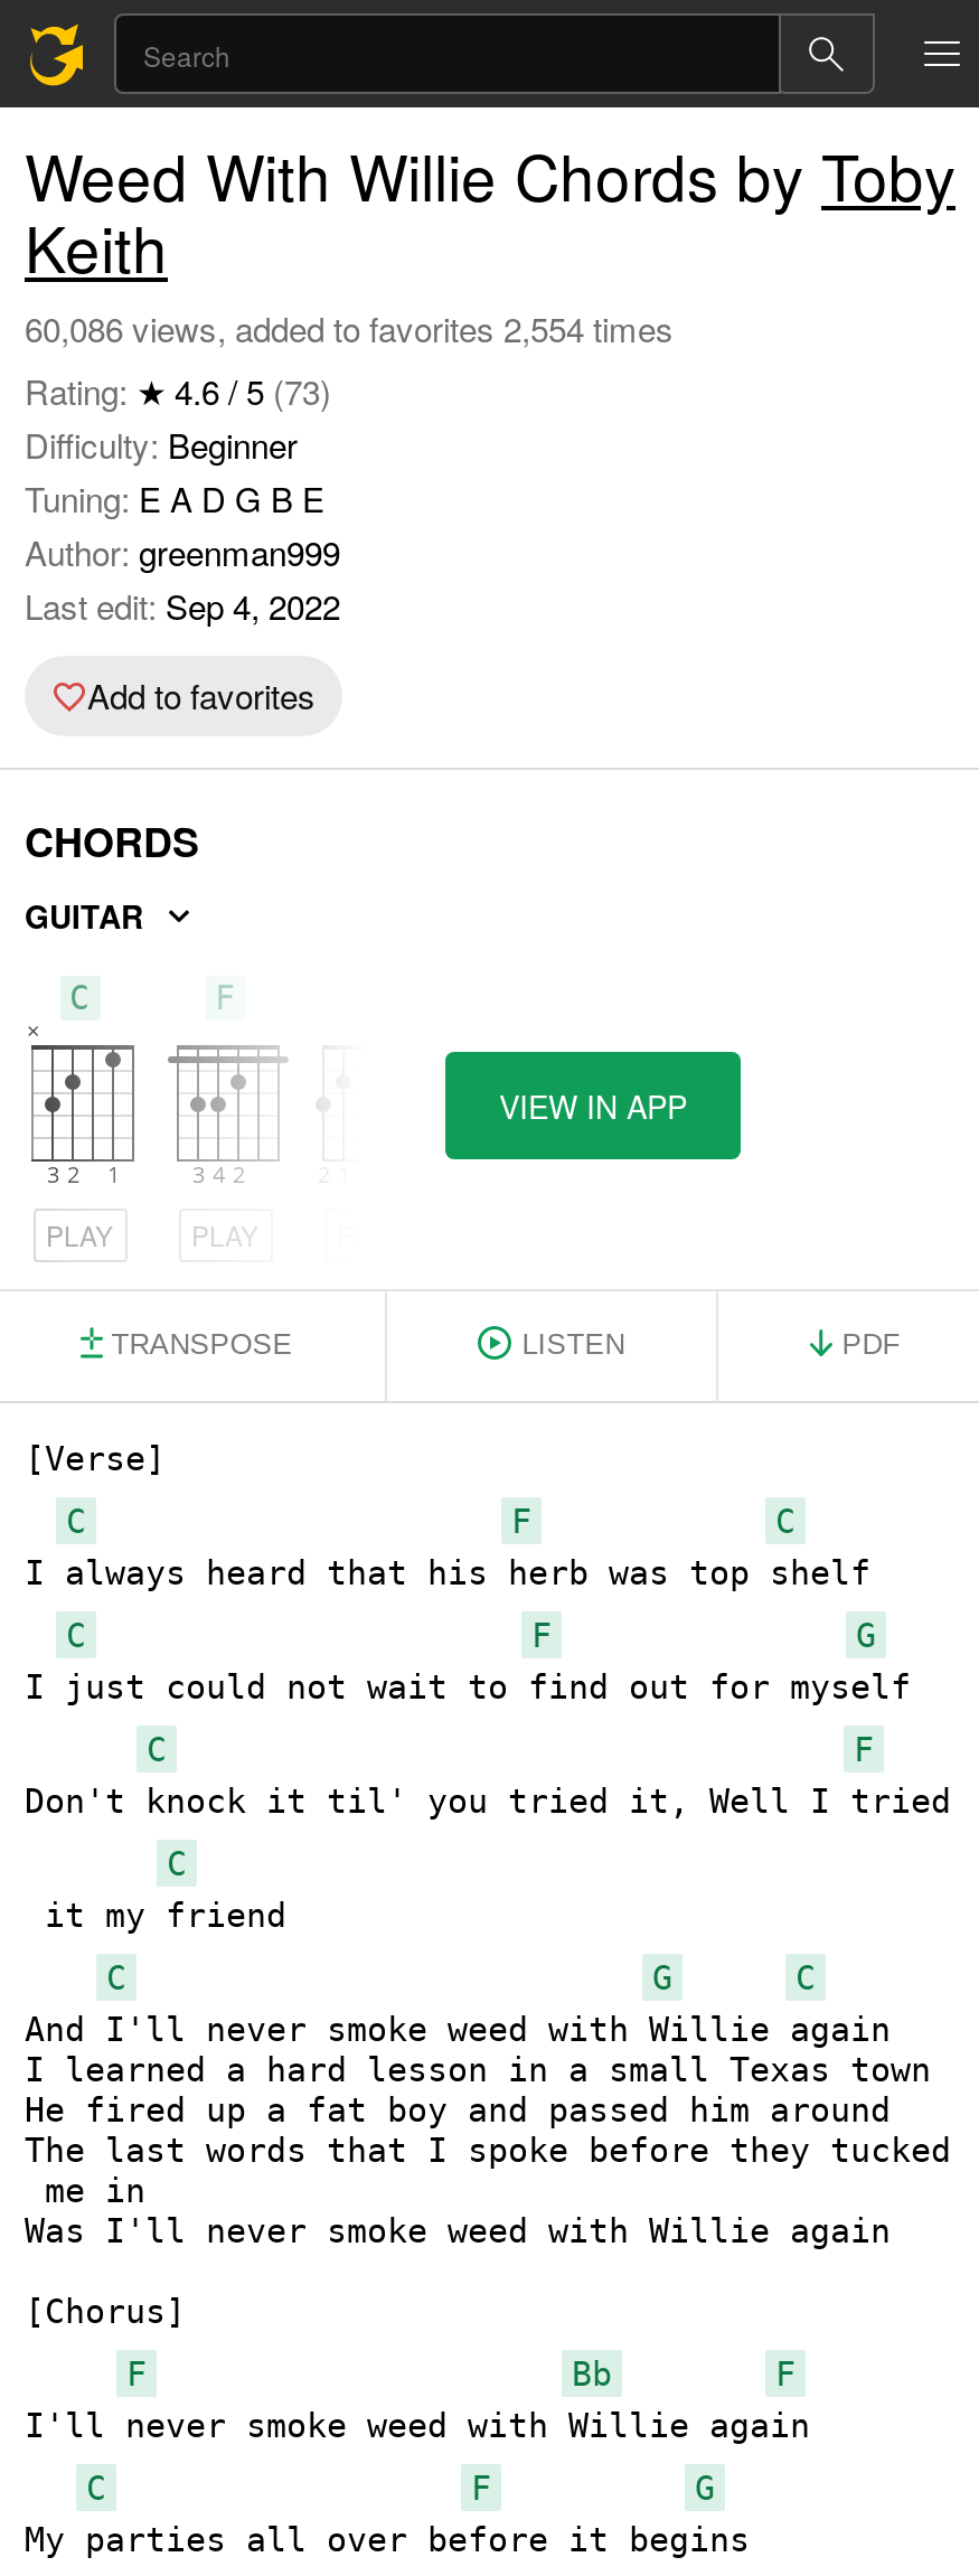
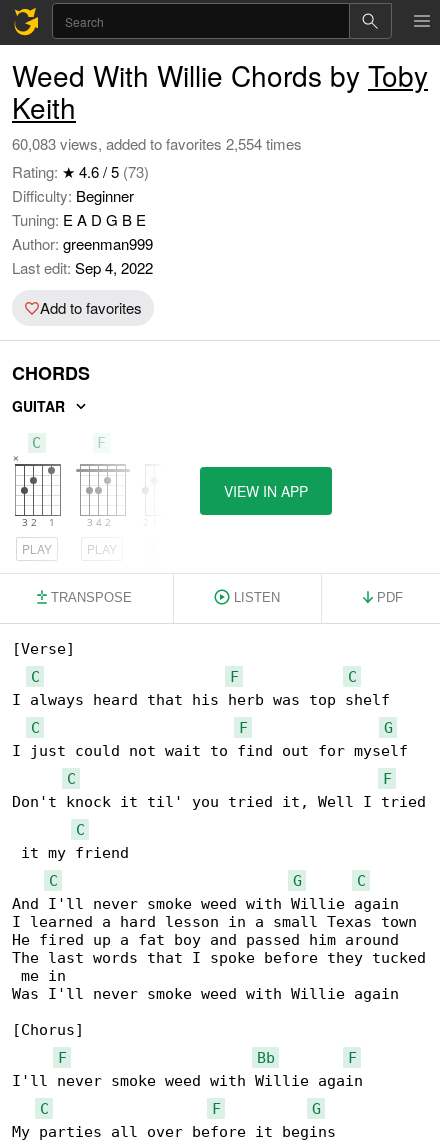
[25,304,674,351] 60,086 views, added to favorites 2,554 times -> [12,133,302,154] 60,083 views, added to favorites 2,554 times

